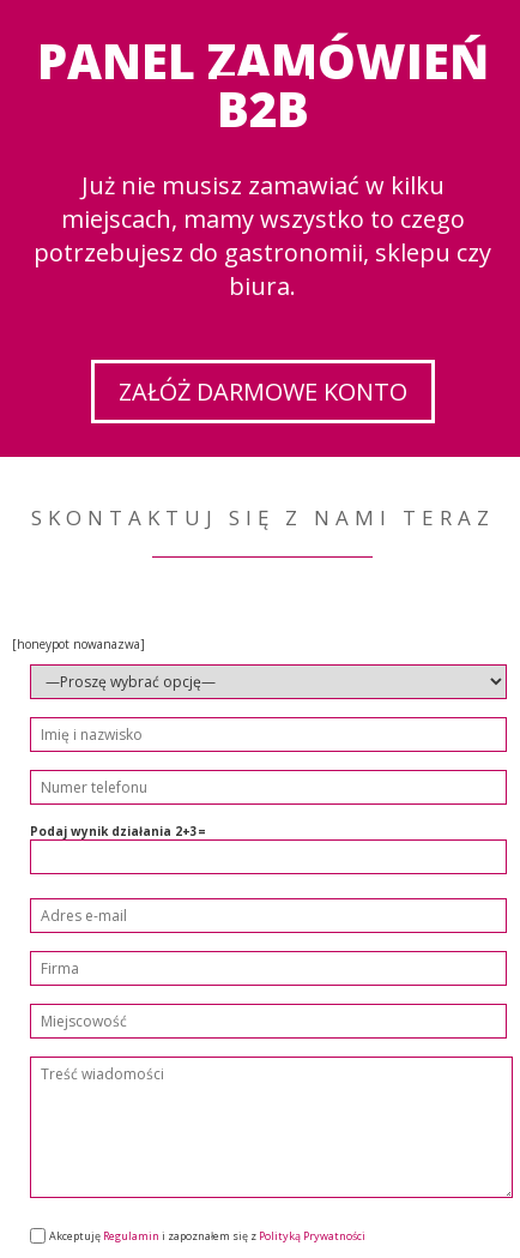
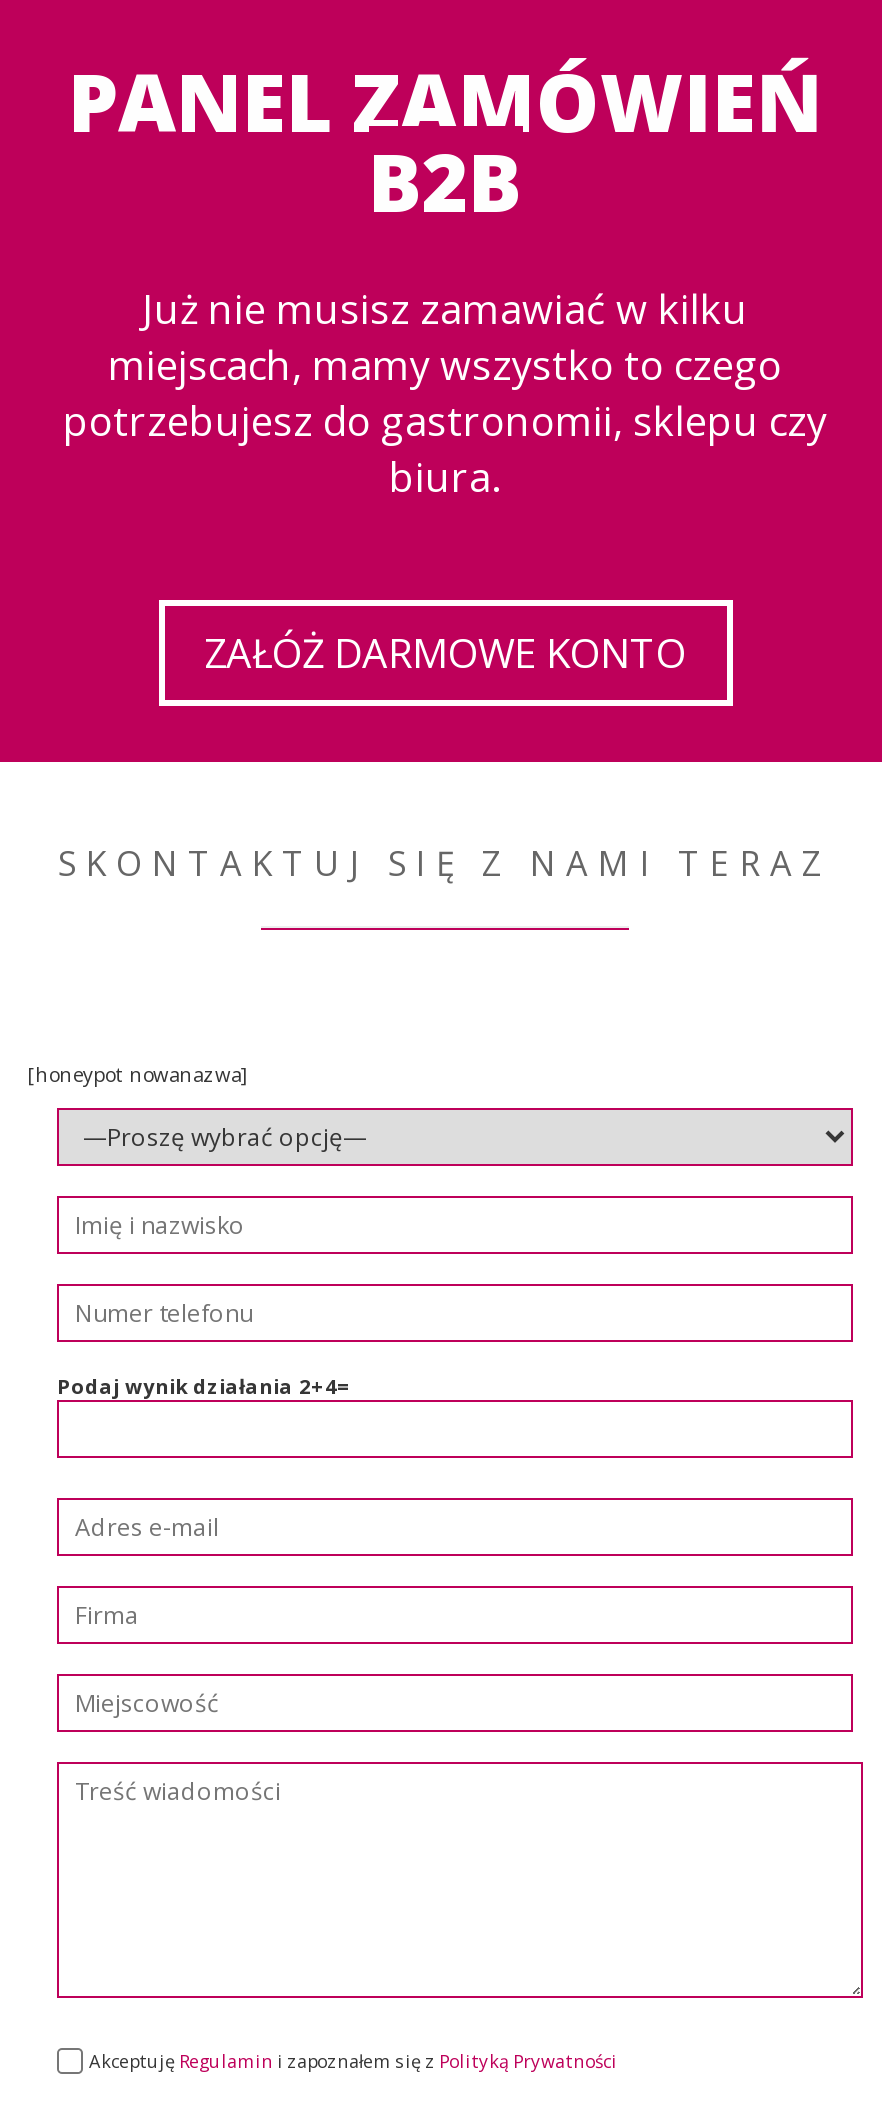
[30,822,206,839] Podaj wynik działania 2+3= -> [57,1371,351,1399] Podaj wynik działania 2+4=

